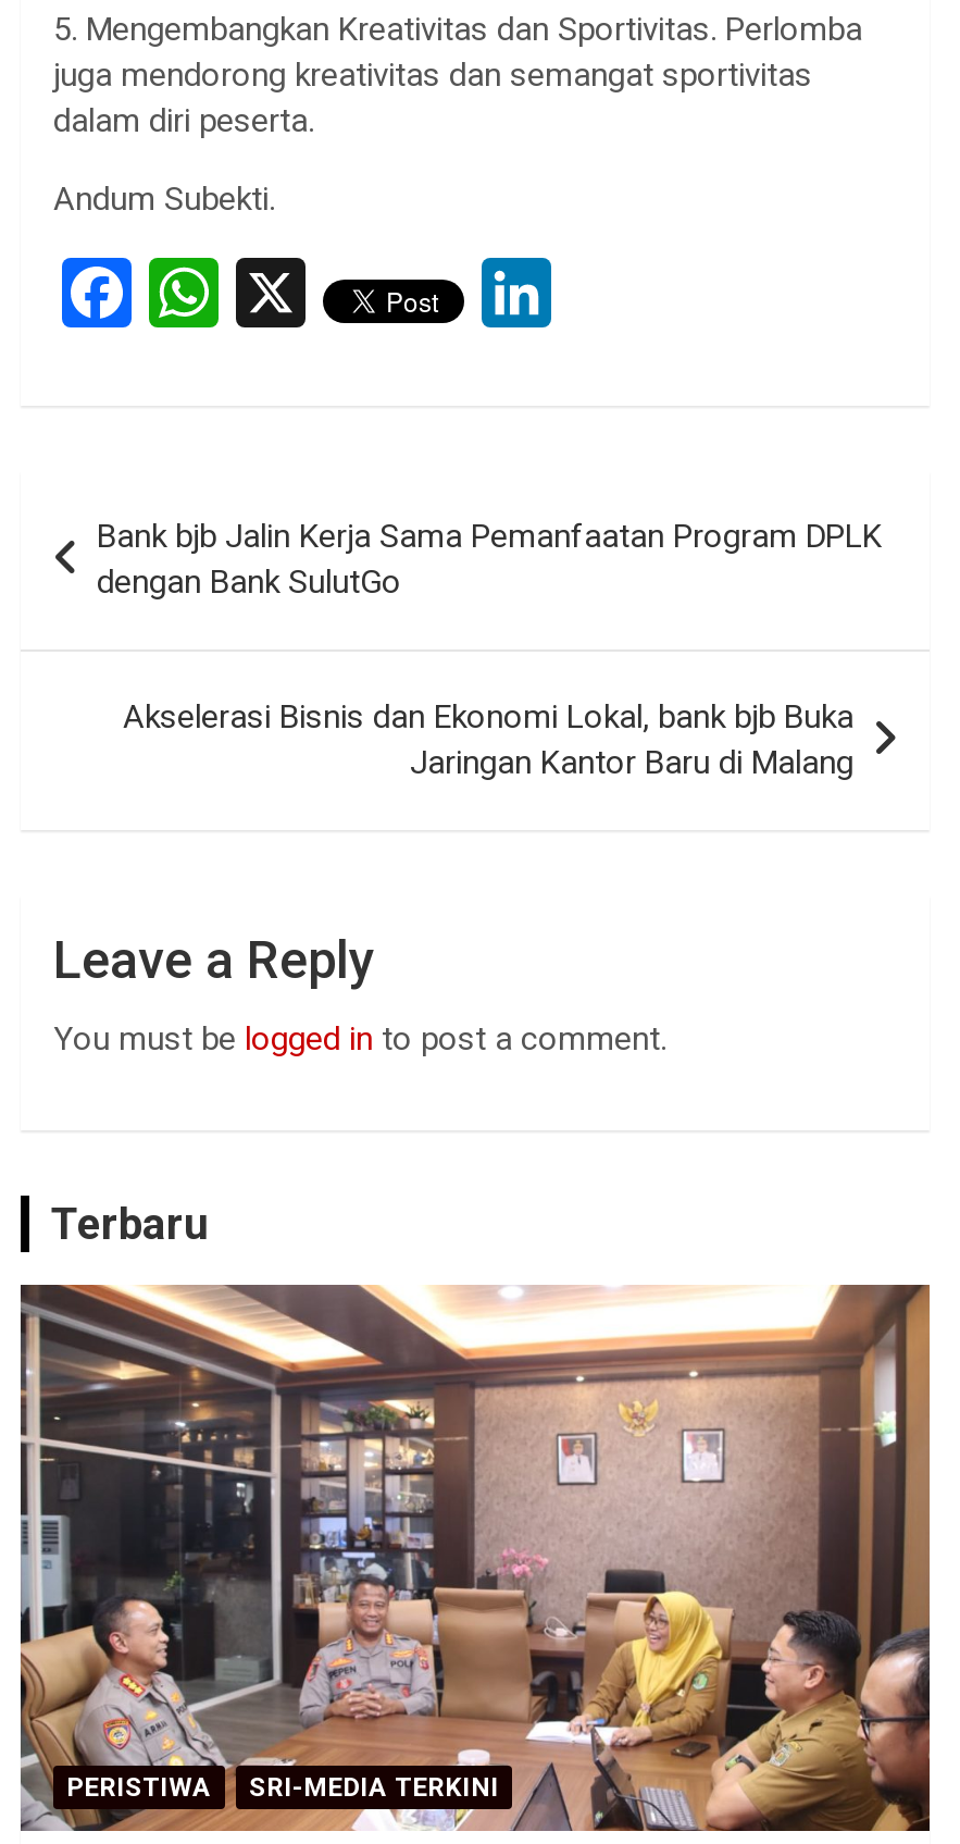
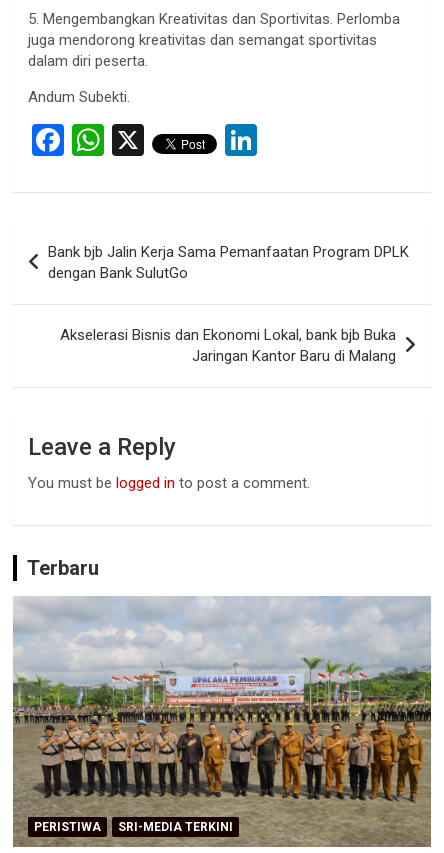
[18,1283,932,1833] [image] -> [12,596,432,848] [image]

